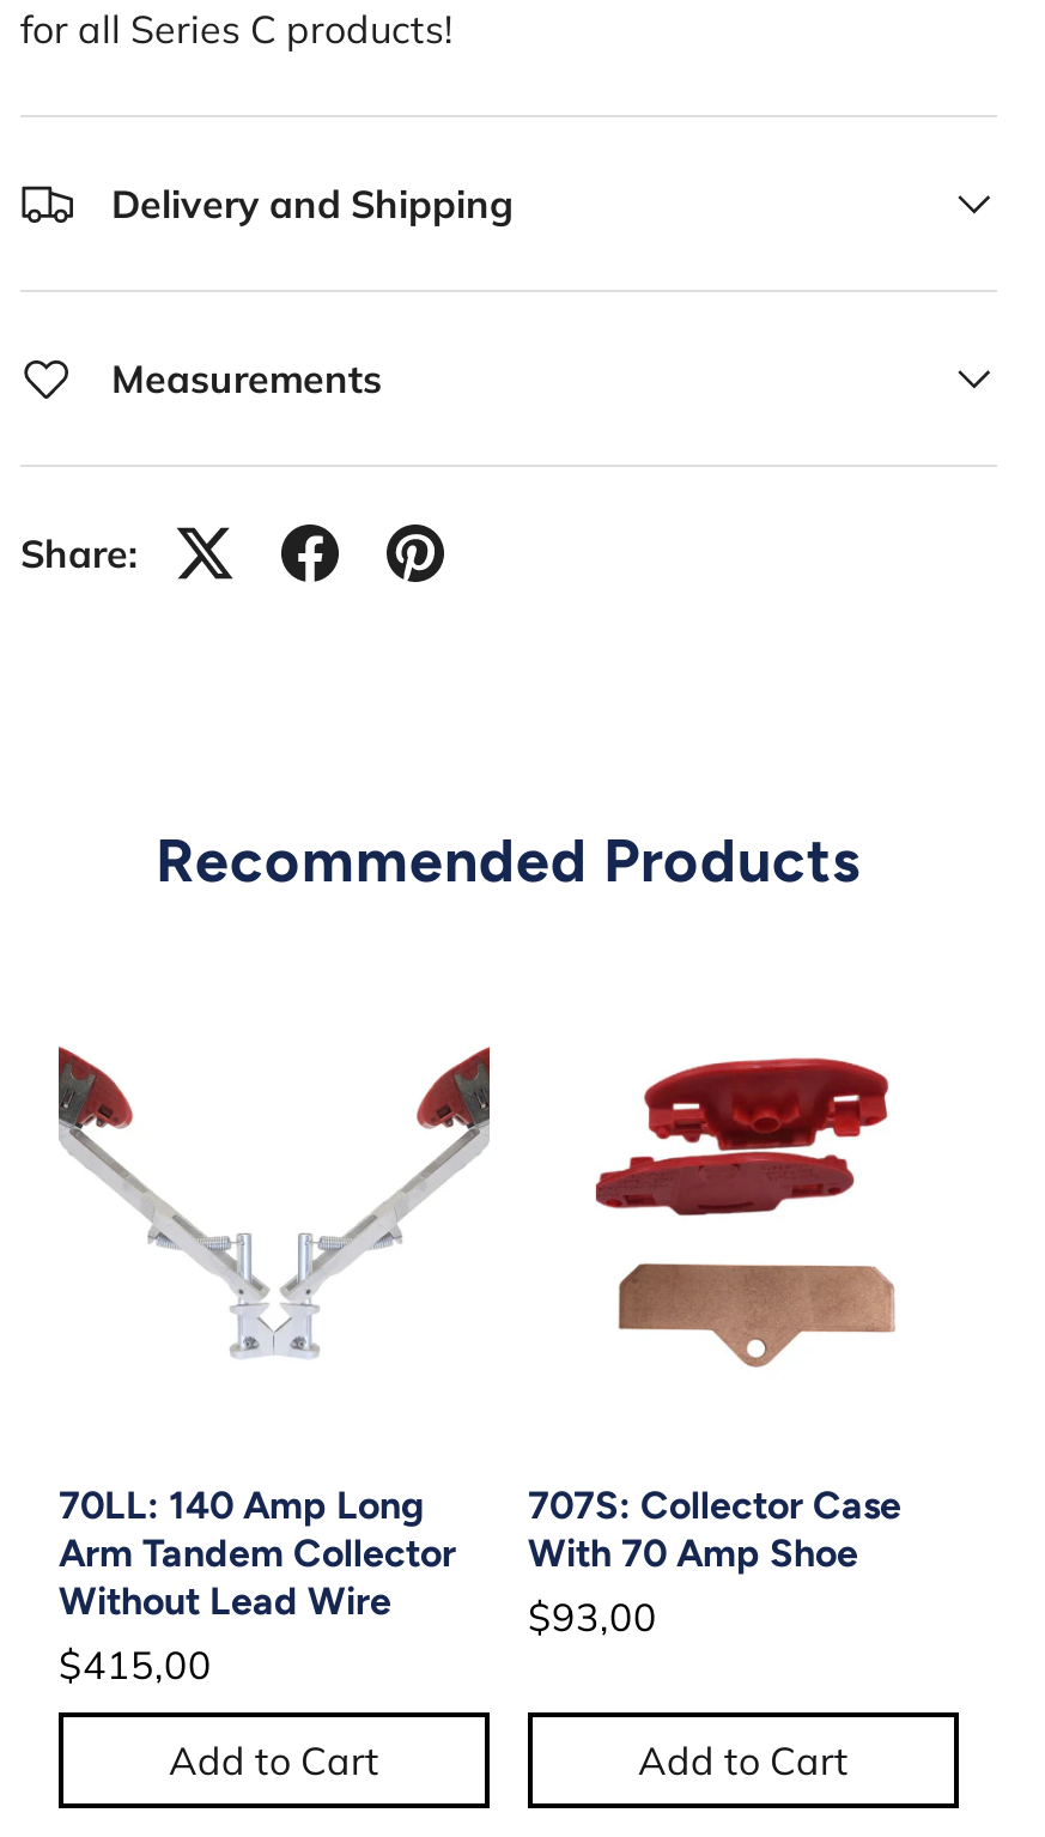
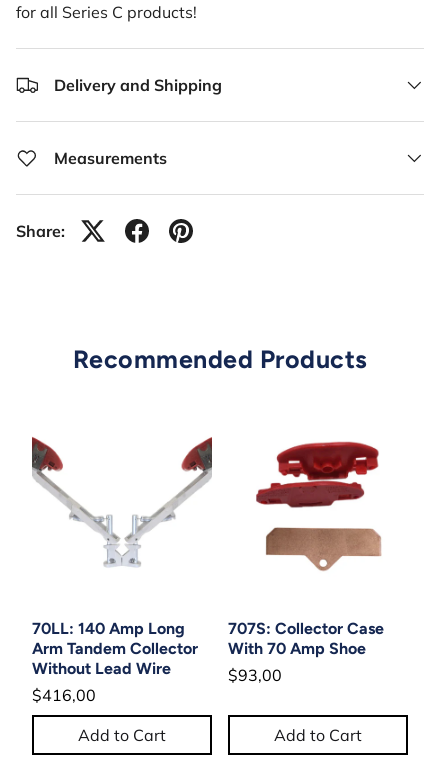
[59,1640,212,1688] $415,00 -> [32,685,96,705] $416,00

